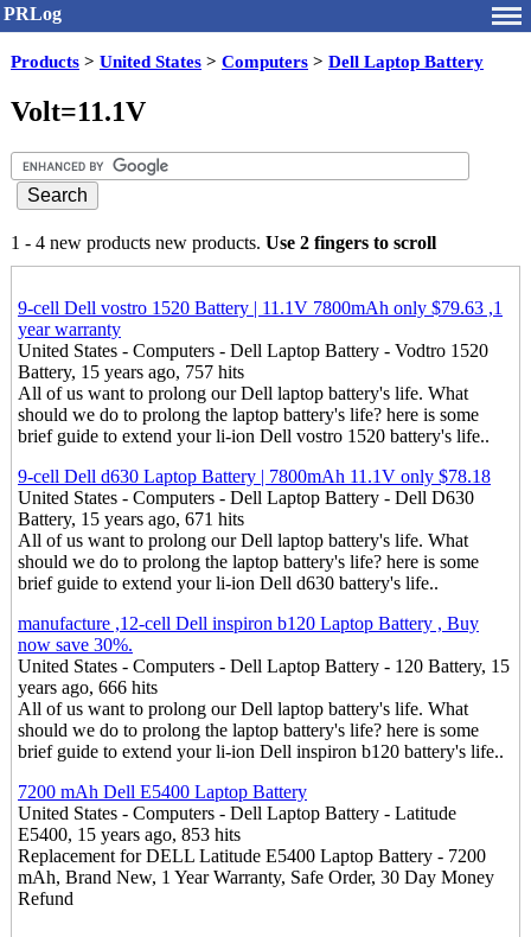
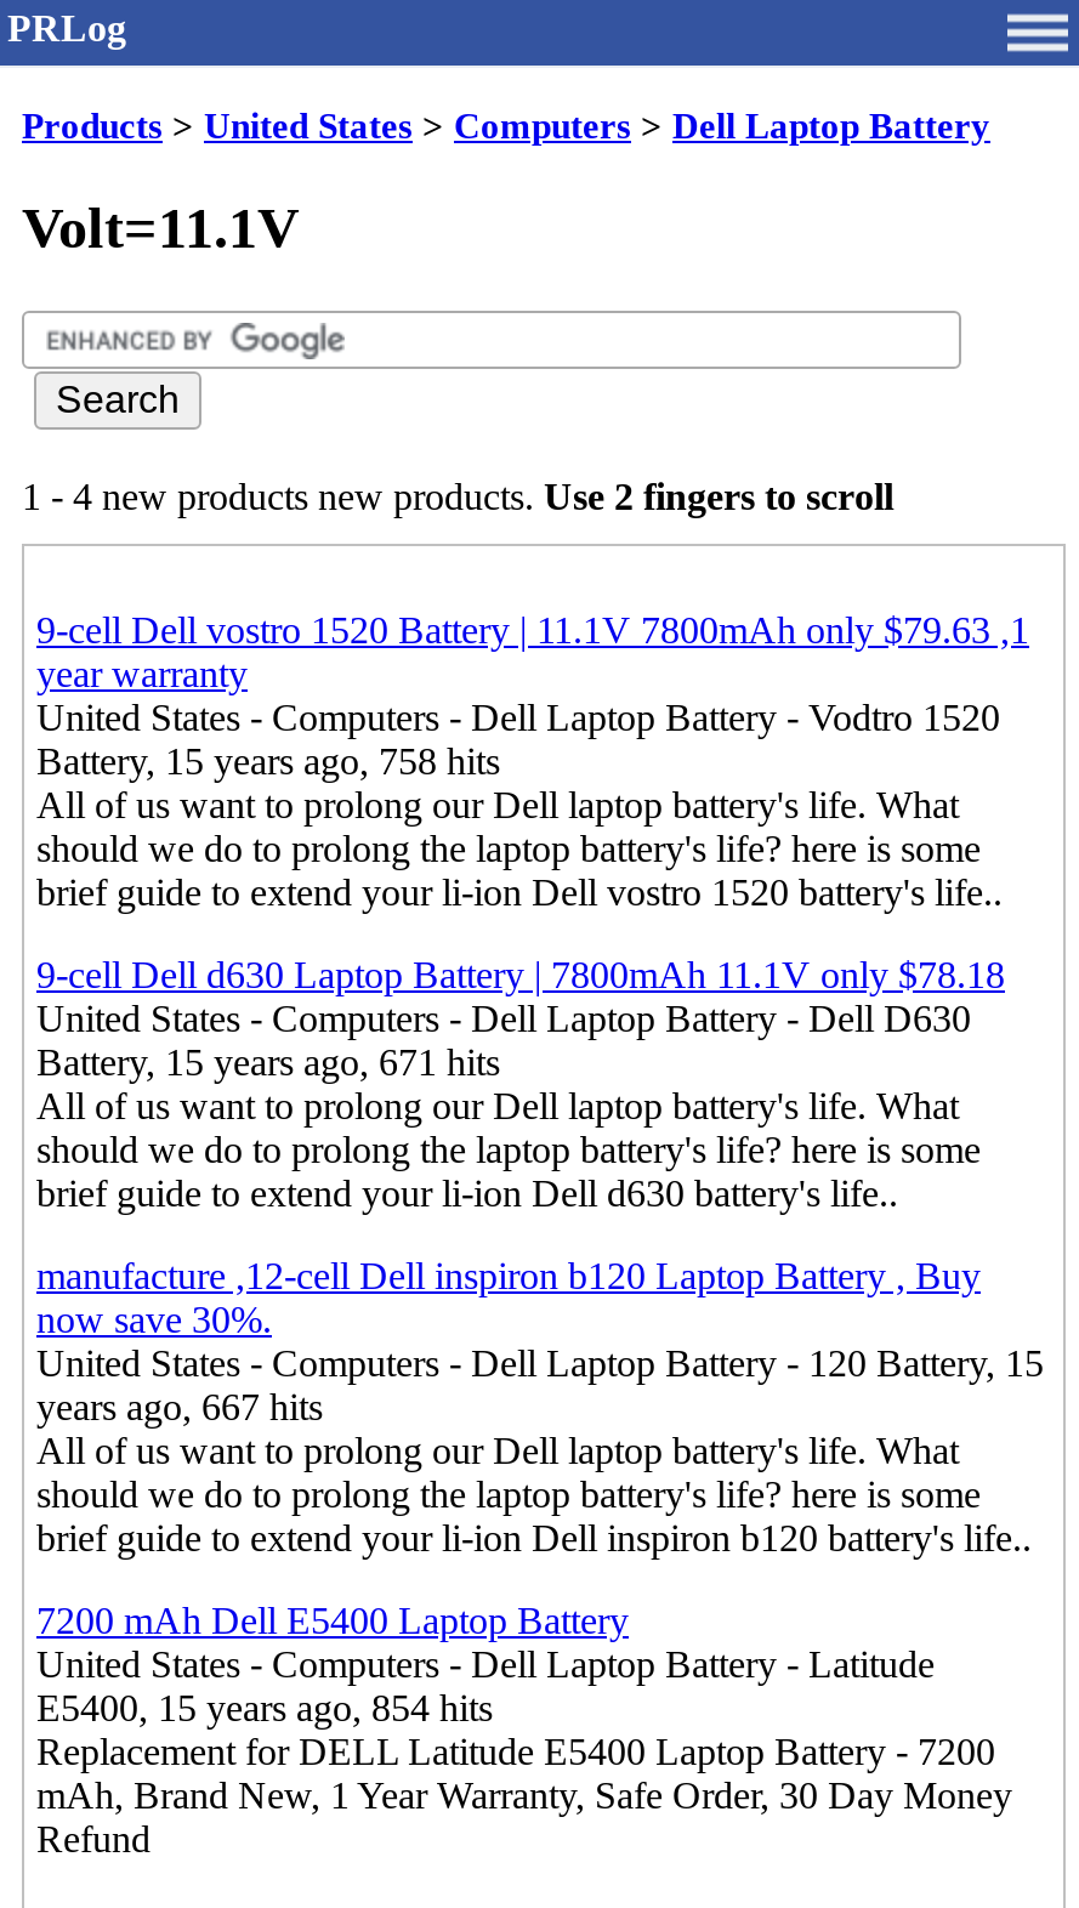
[18,362,244,382] Battery, 15 years ago, 757 hits -> [36,740,500,781] Battery, 15 years ago, 758 hits
[18,677,158,697] years ago, 666 hits -> [36,1386,323,1427] years ago, 667 hits
[18,824,241,844] E5400, 15 years ago, 853 hits -> [36,1687,493,1728] E5400, 15 years ago, 854 hits

